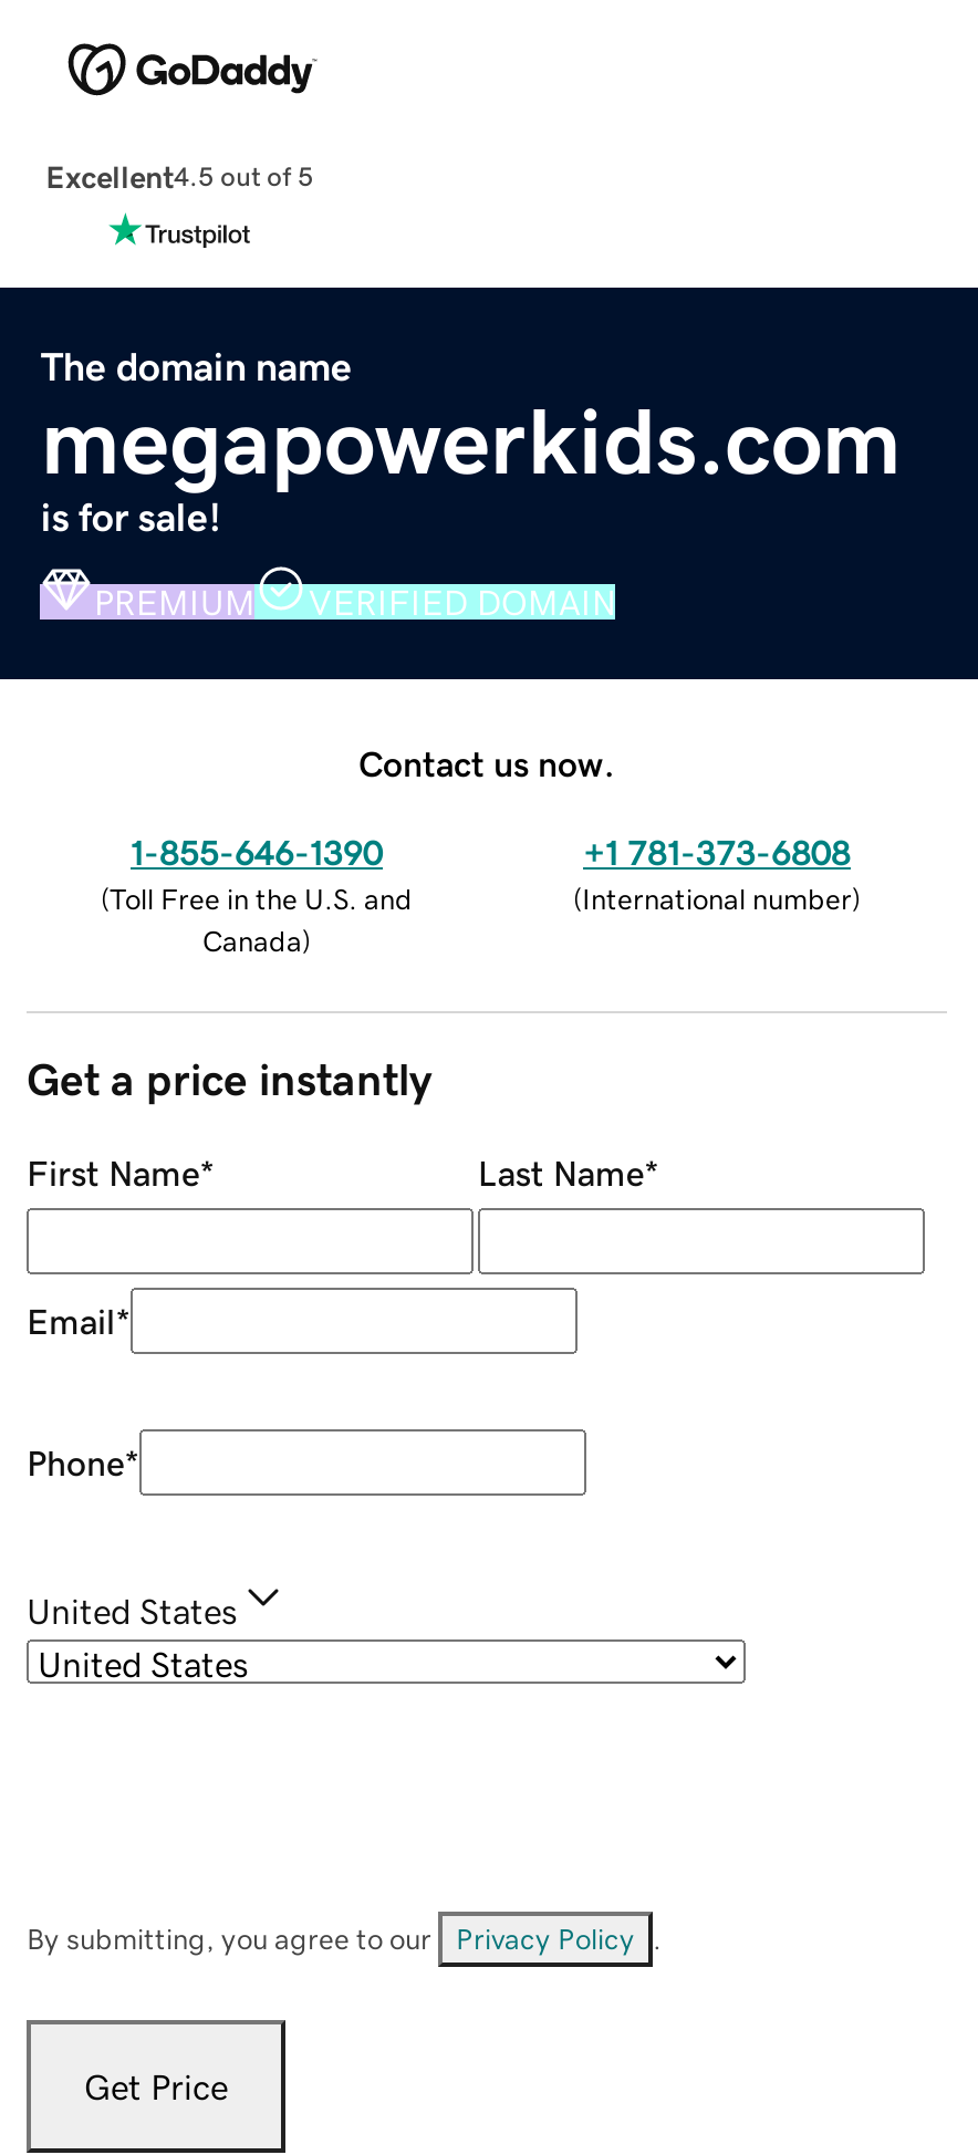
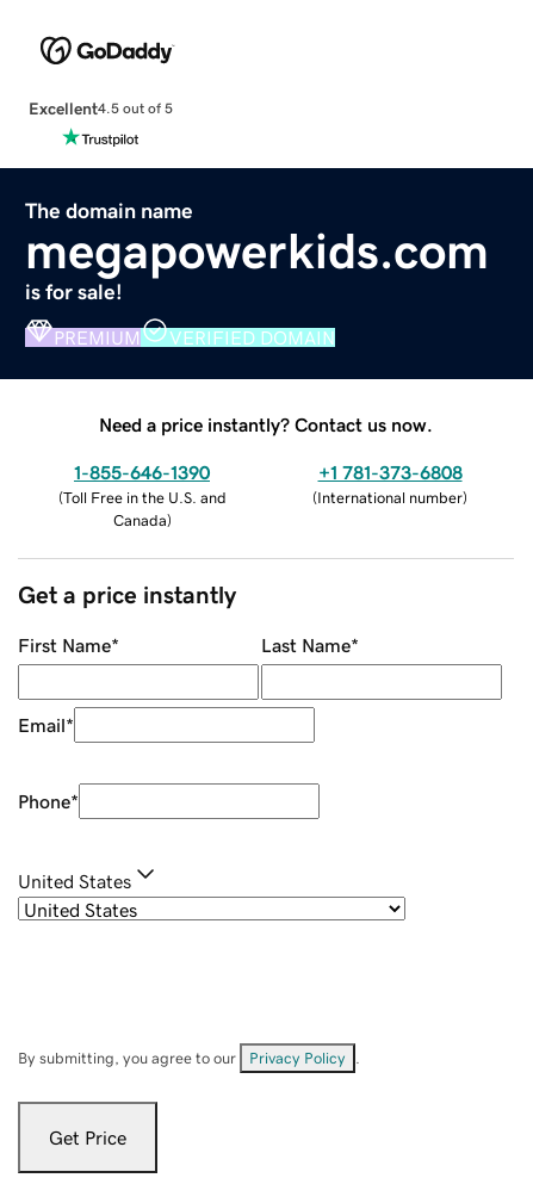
[358,745,615,780] Contact us now. -> [99,414,433,434] Need a price instantly? Contact us now.

